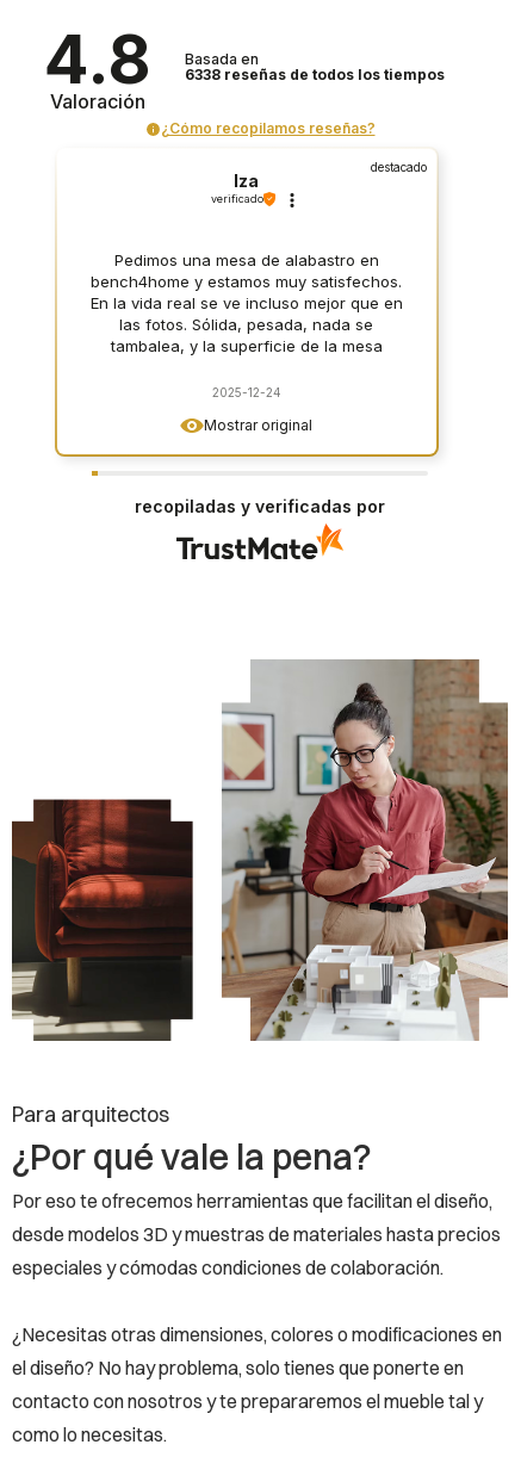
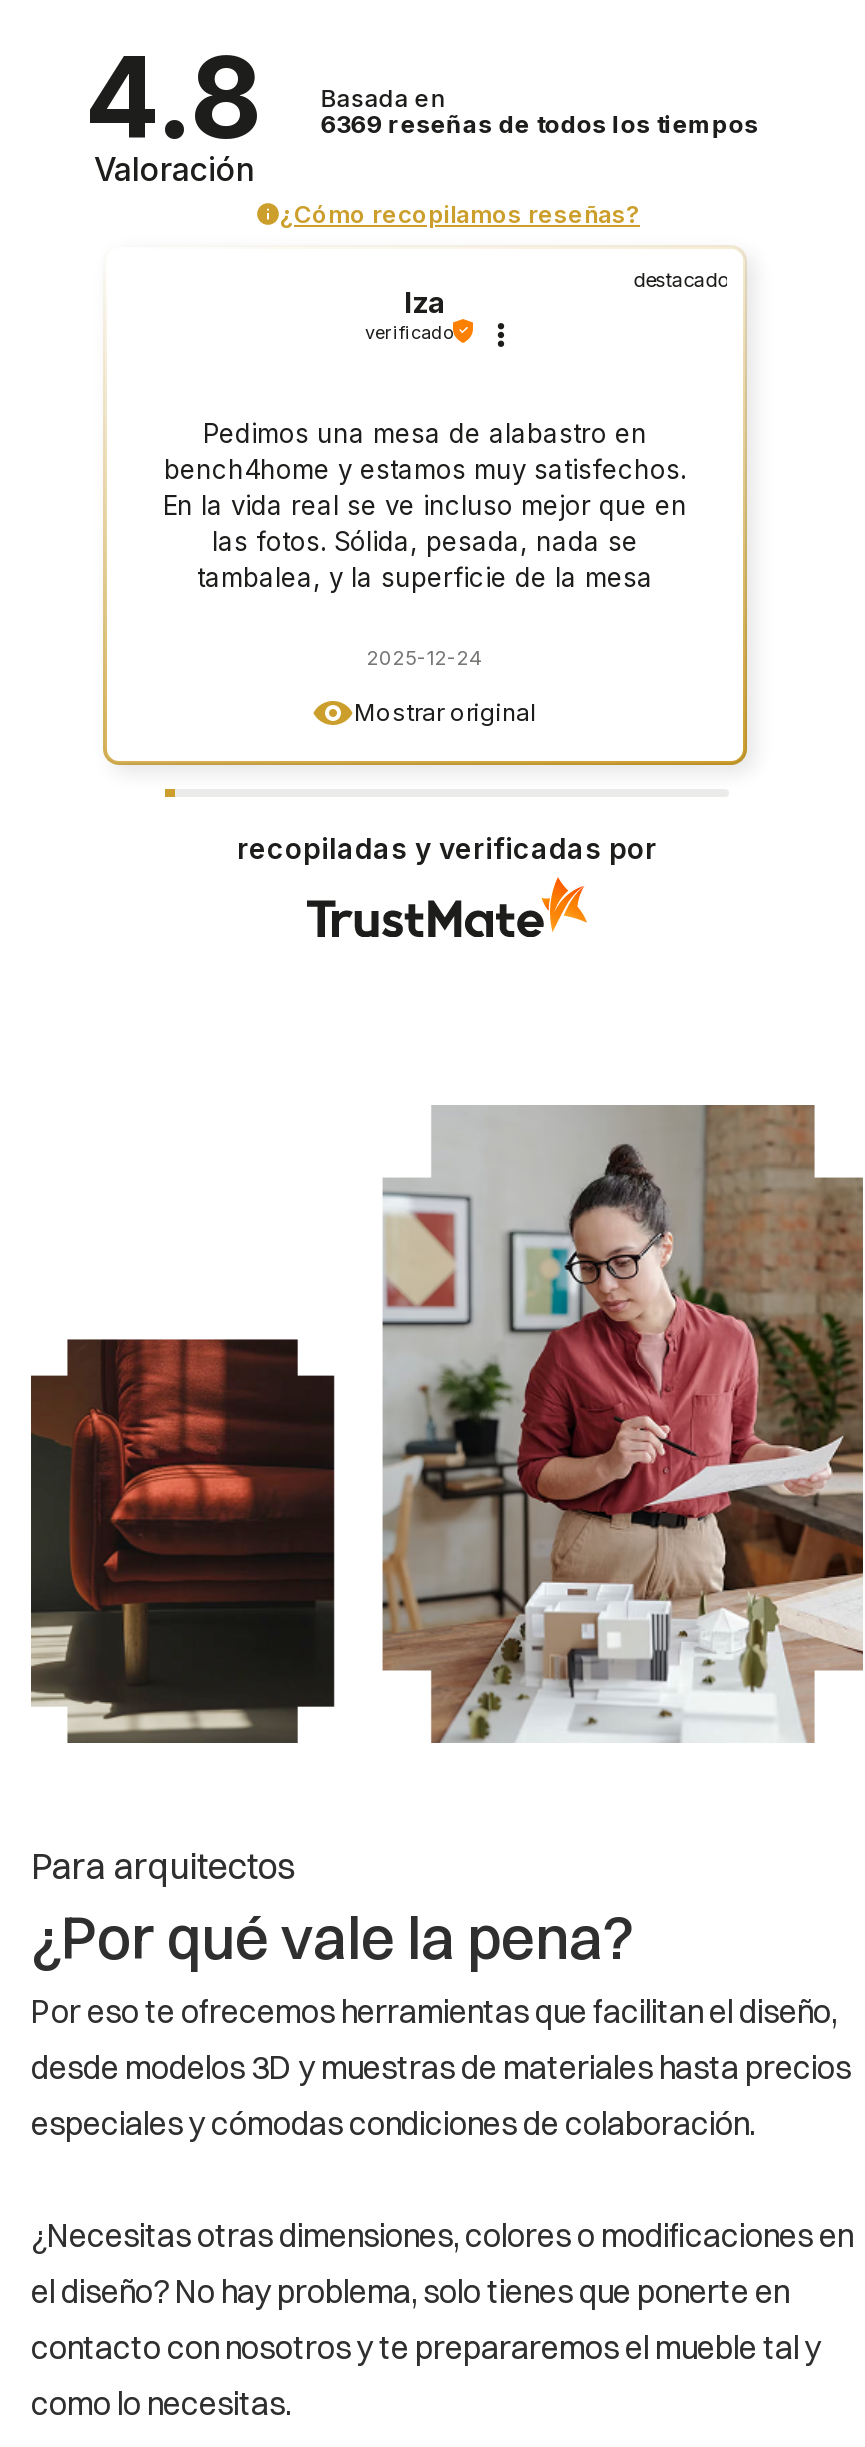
[185,66,445,84] 6338reseñas de todos los tiempos -> [320,108,758,138] 6369reseñas de todos los tiempos

